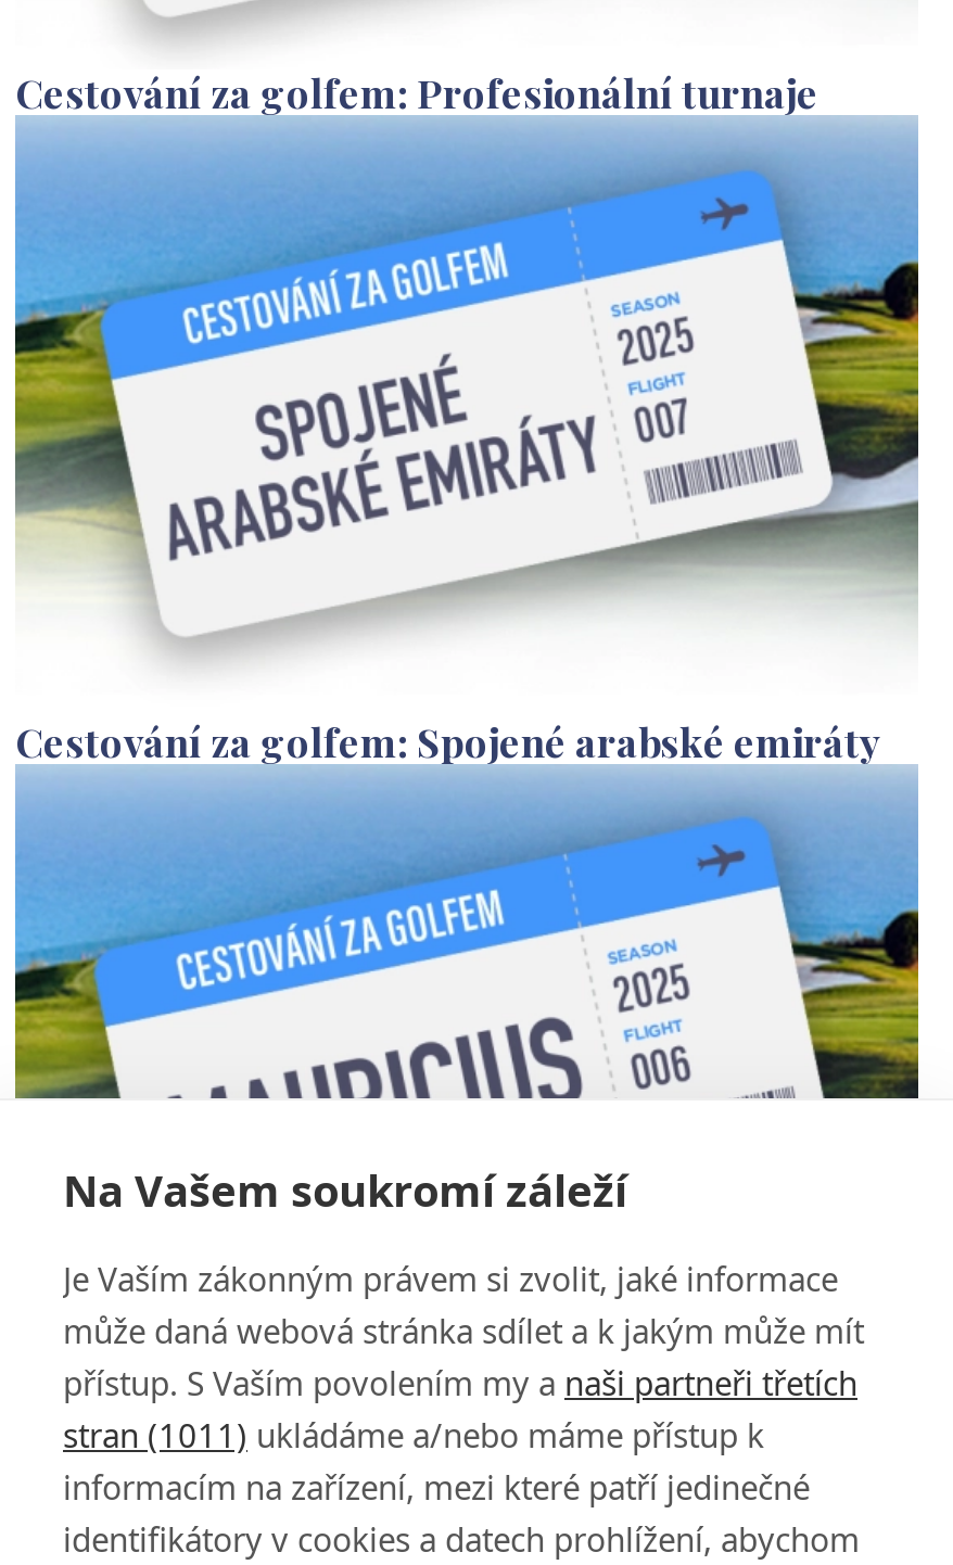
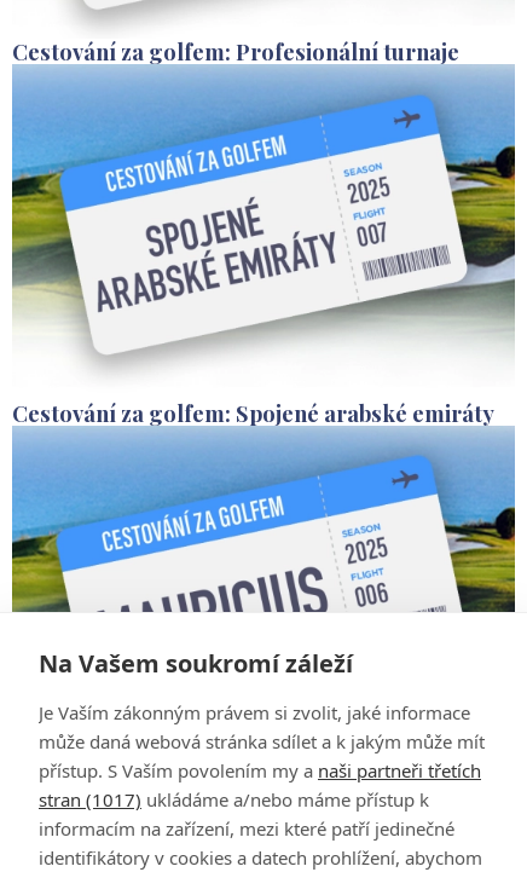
[63,1413,764,1456] stran (1011) ukládáme a/nebo máme přístup k -> [39,787,429,812] stran (1017) ukládáme a/nebo máme přístup k

